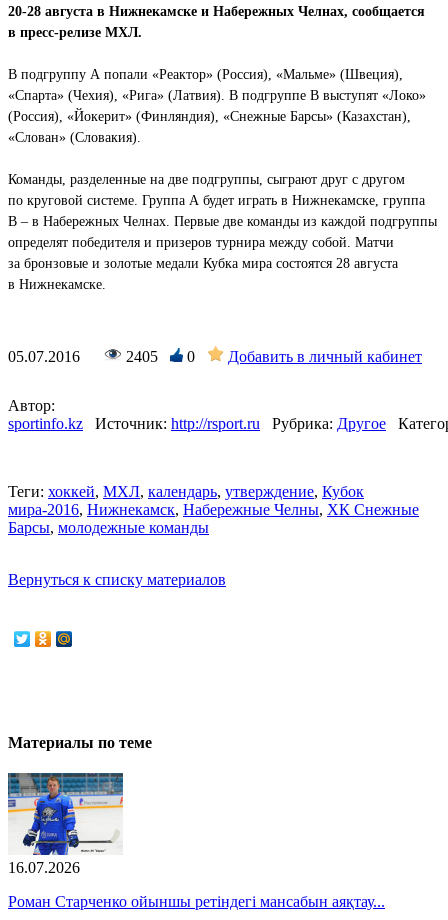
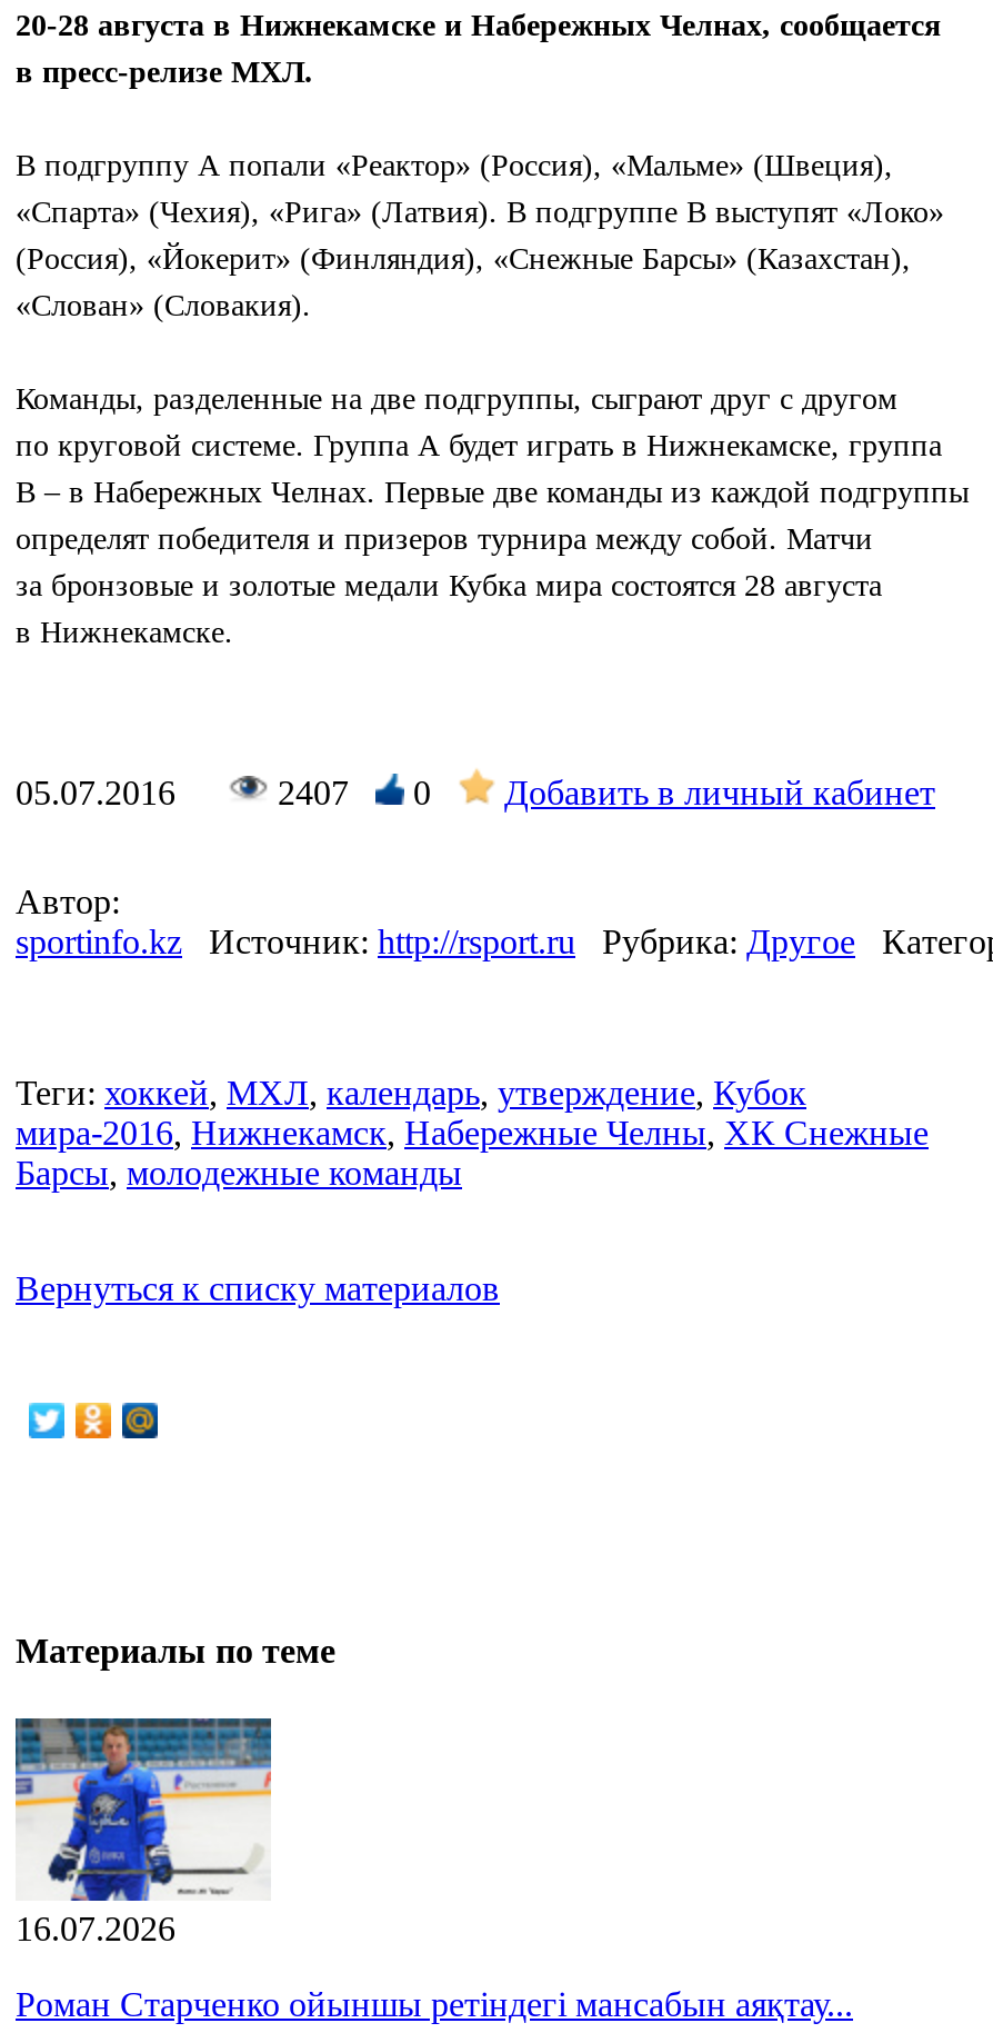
[126,348,422,365] 2405 0 Добавить в личный кабинет -> [278,773,935,811] 2407 0 Добавить в личный кабинет

